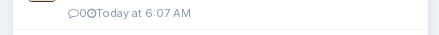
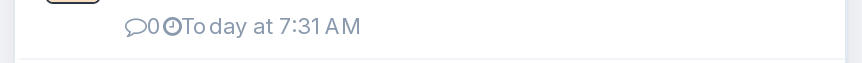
[79,6,191,20] 0 Today at 6:07 AM -> [147,12,361,40] 0 Today at 7:31 AM

